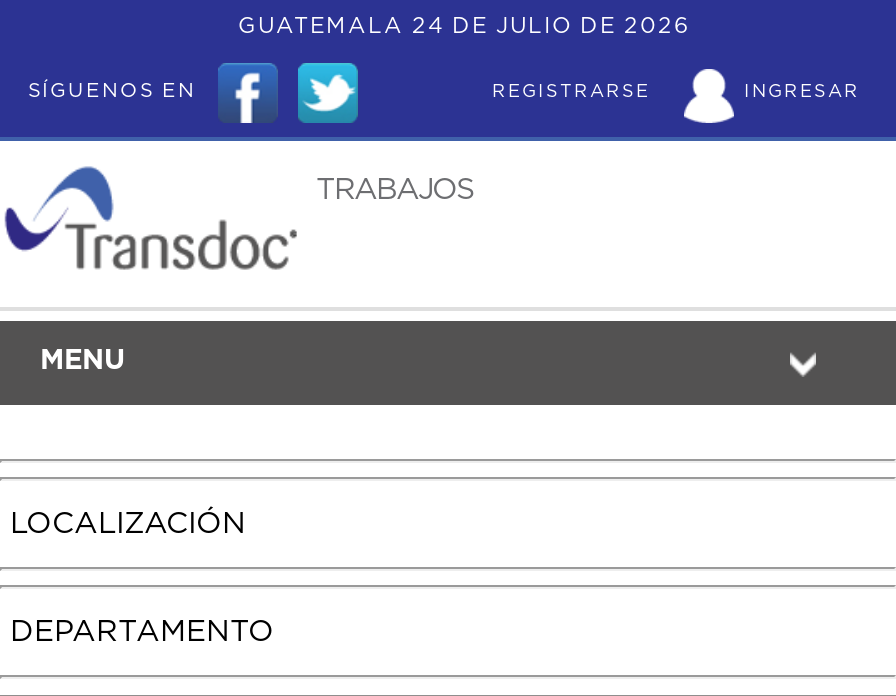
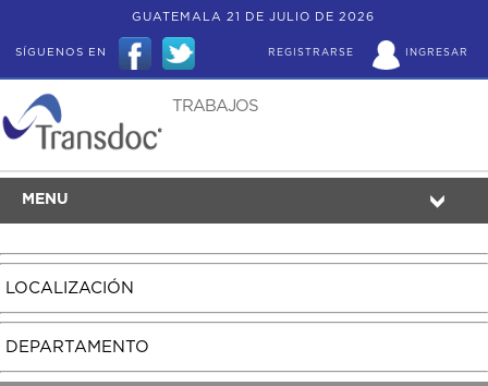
[238,15,690,37] GUATEMALA 24 DE JULIO DE 2026 -> [131,11,374,23] GUATEMALA 21 DE JULIO DE 2026

